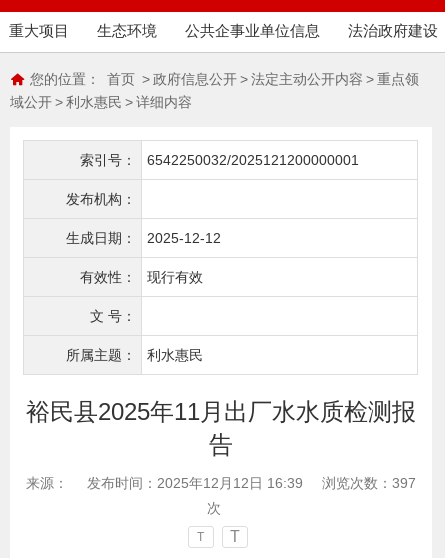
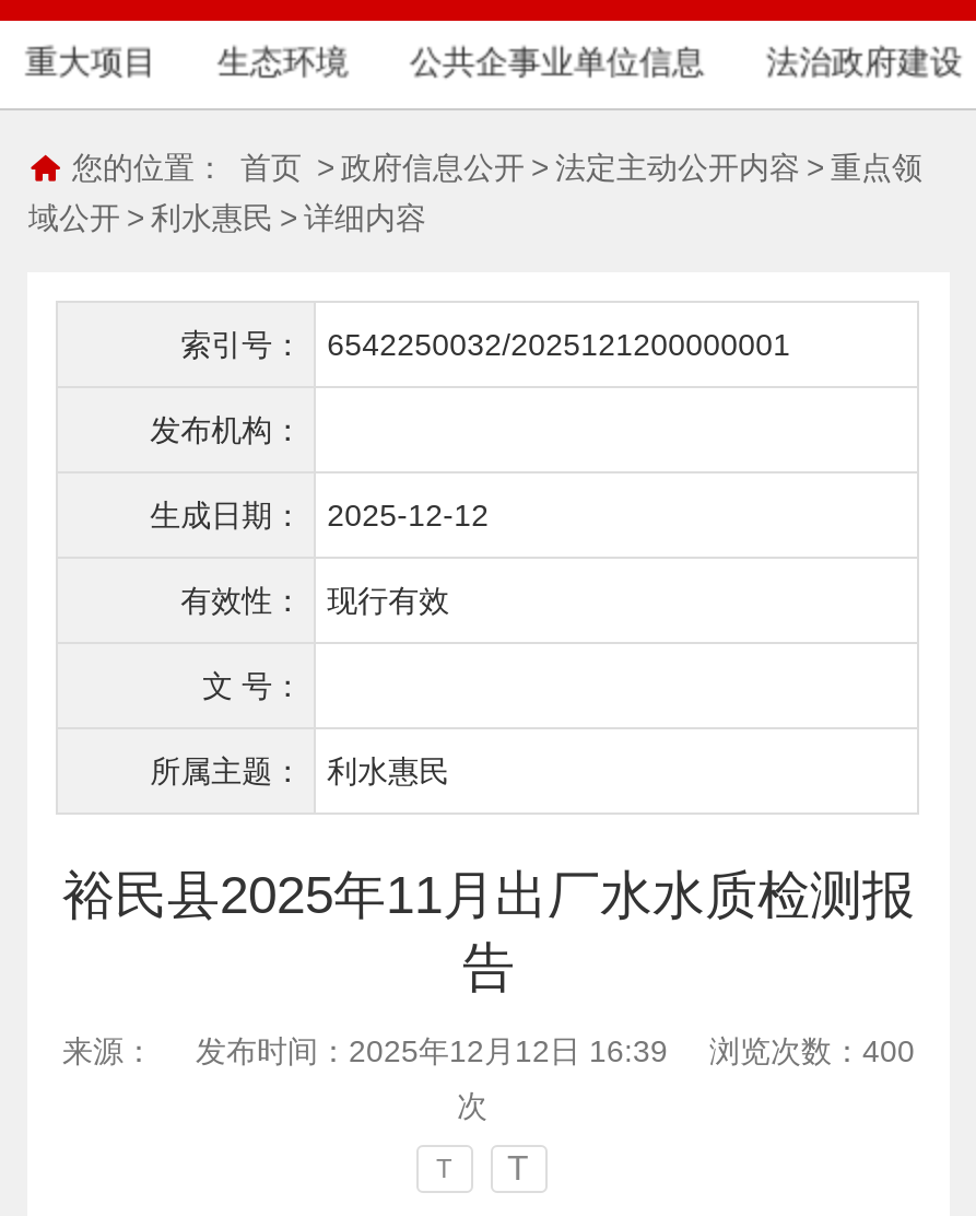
[26,474,416,490] 来源： 发布时间：2025年12月12日 16:39 浏览次数：397 -> [62,1032,915,1067] 来源： 发布时间：2025年12月12日 16:39 浏览次数：400

